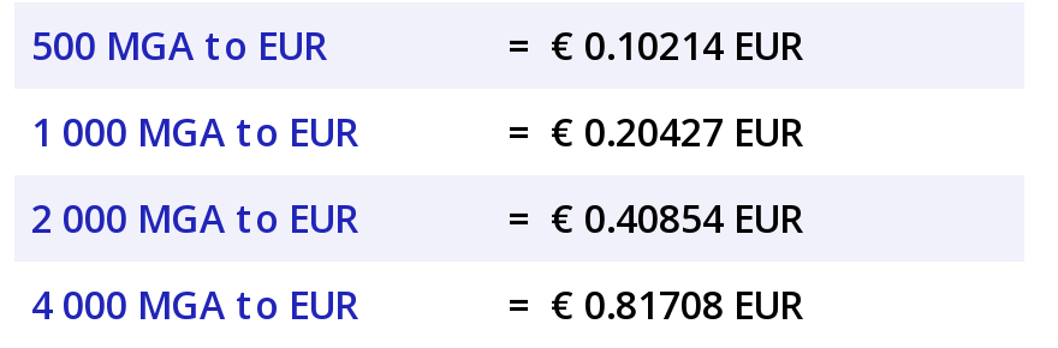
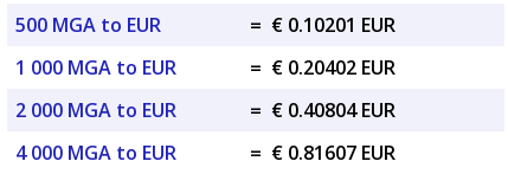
[507,19,803,72] = € 0.10214 EUR -> [250,12,396,38] = € 0.10201 EUR
[507,106,803,158] = € 0.20427 EUR -> [250,54,396,80] = € 0.20402 EUR
[507,192,803,245] = € 0.40854 EUR -> [250,97,396,123] = € 0.40804 EUR
[507,278,803,331] = € 0.81708 EUR -> [250,140,396,166] = € 0.81607 EUR

